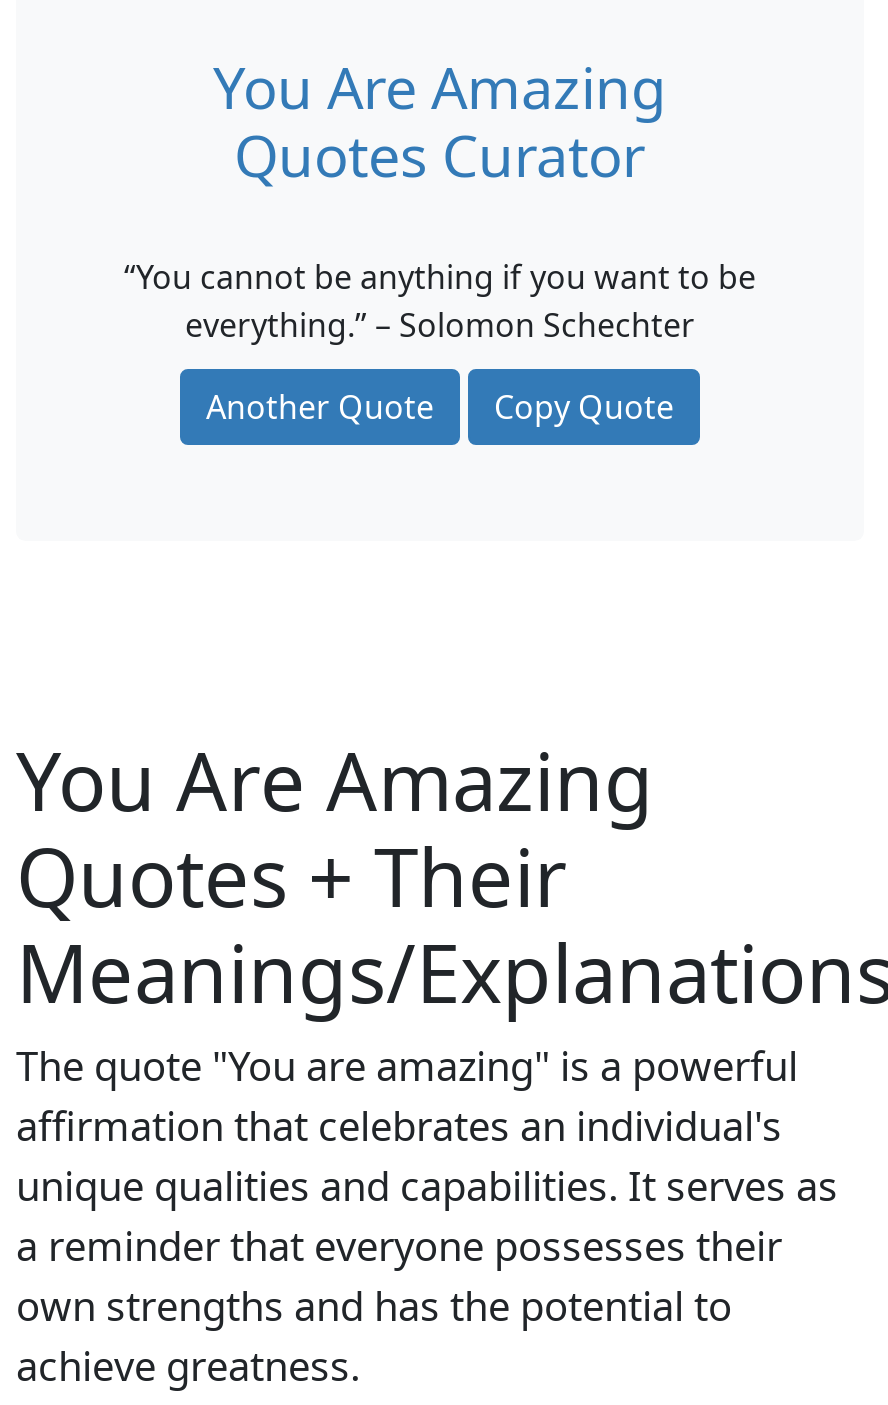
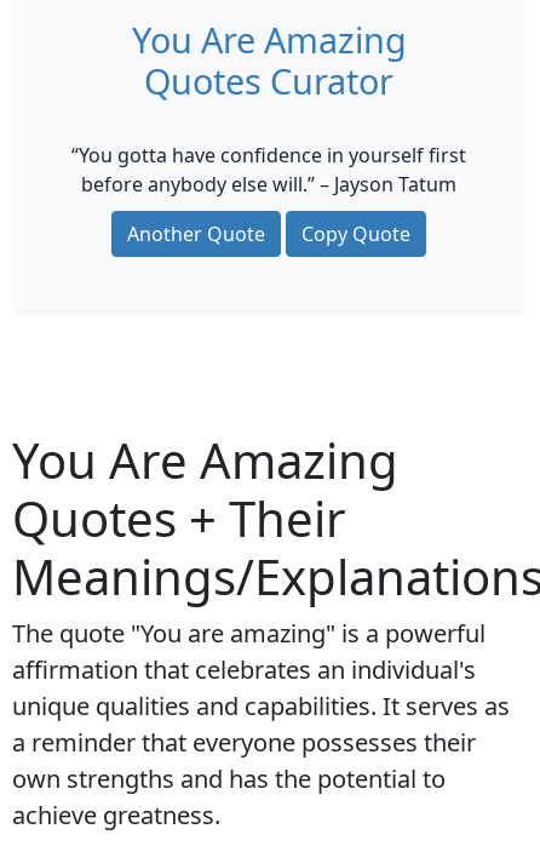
[124,255,756,347] “You cannot be anything if you want to be | everything.” – Solomon Schechter -> [71,142,466,198] “You gotta have confidence in yourself first | before anybody else will.” – Jayson Tatum

